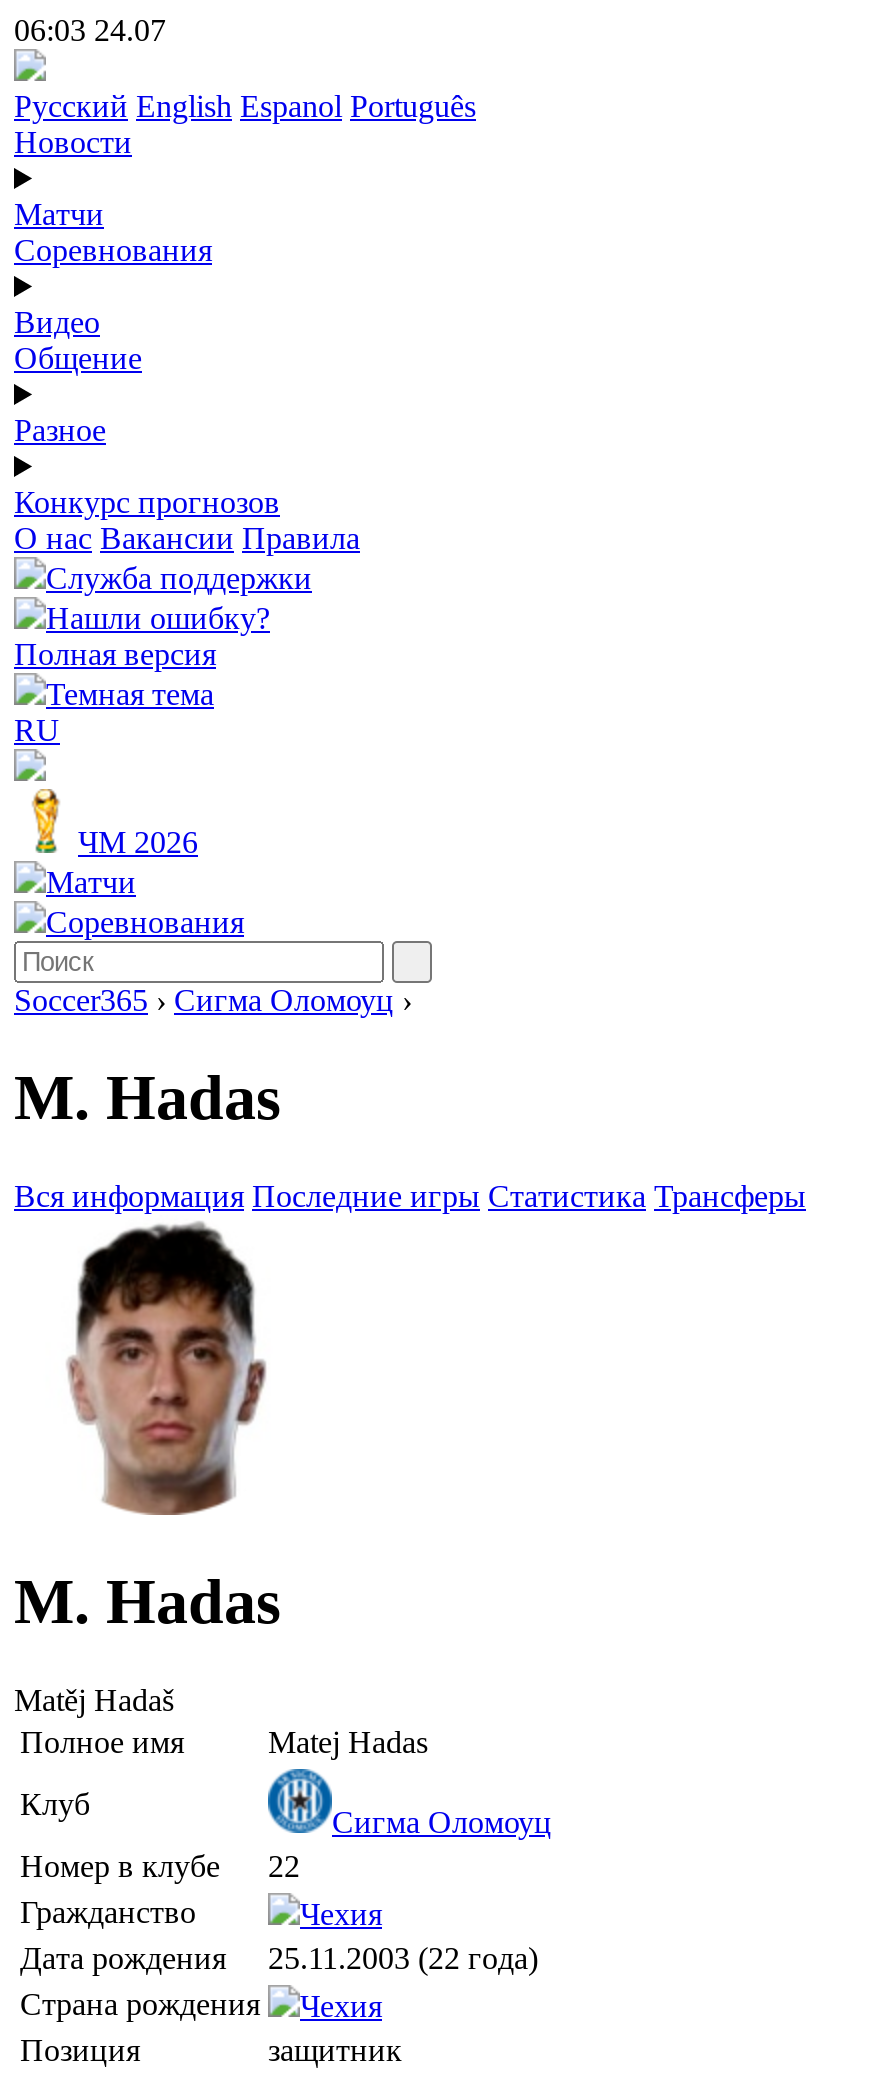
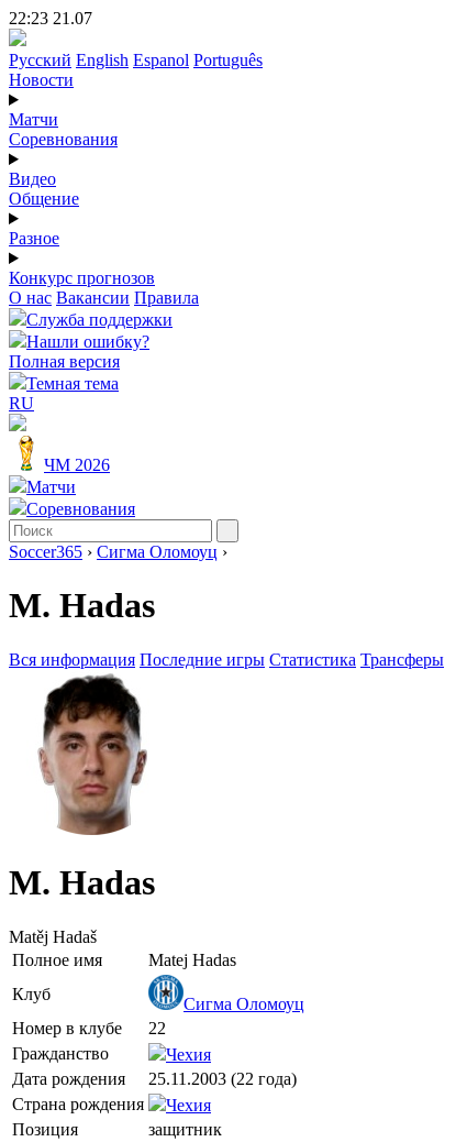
[14,13,166,47] 06:03 24.07 -> [9,9,92,28] 22:23 21.07

